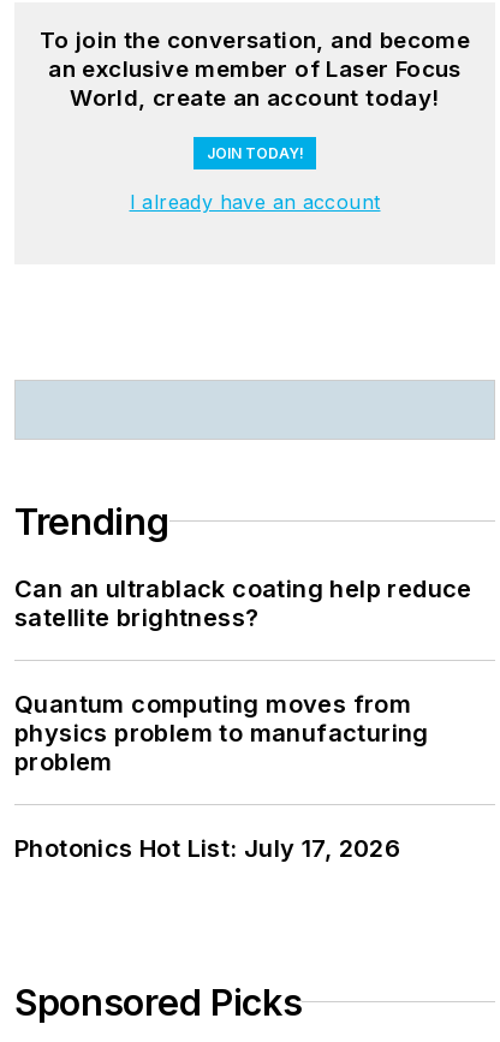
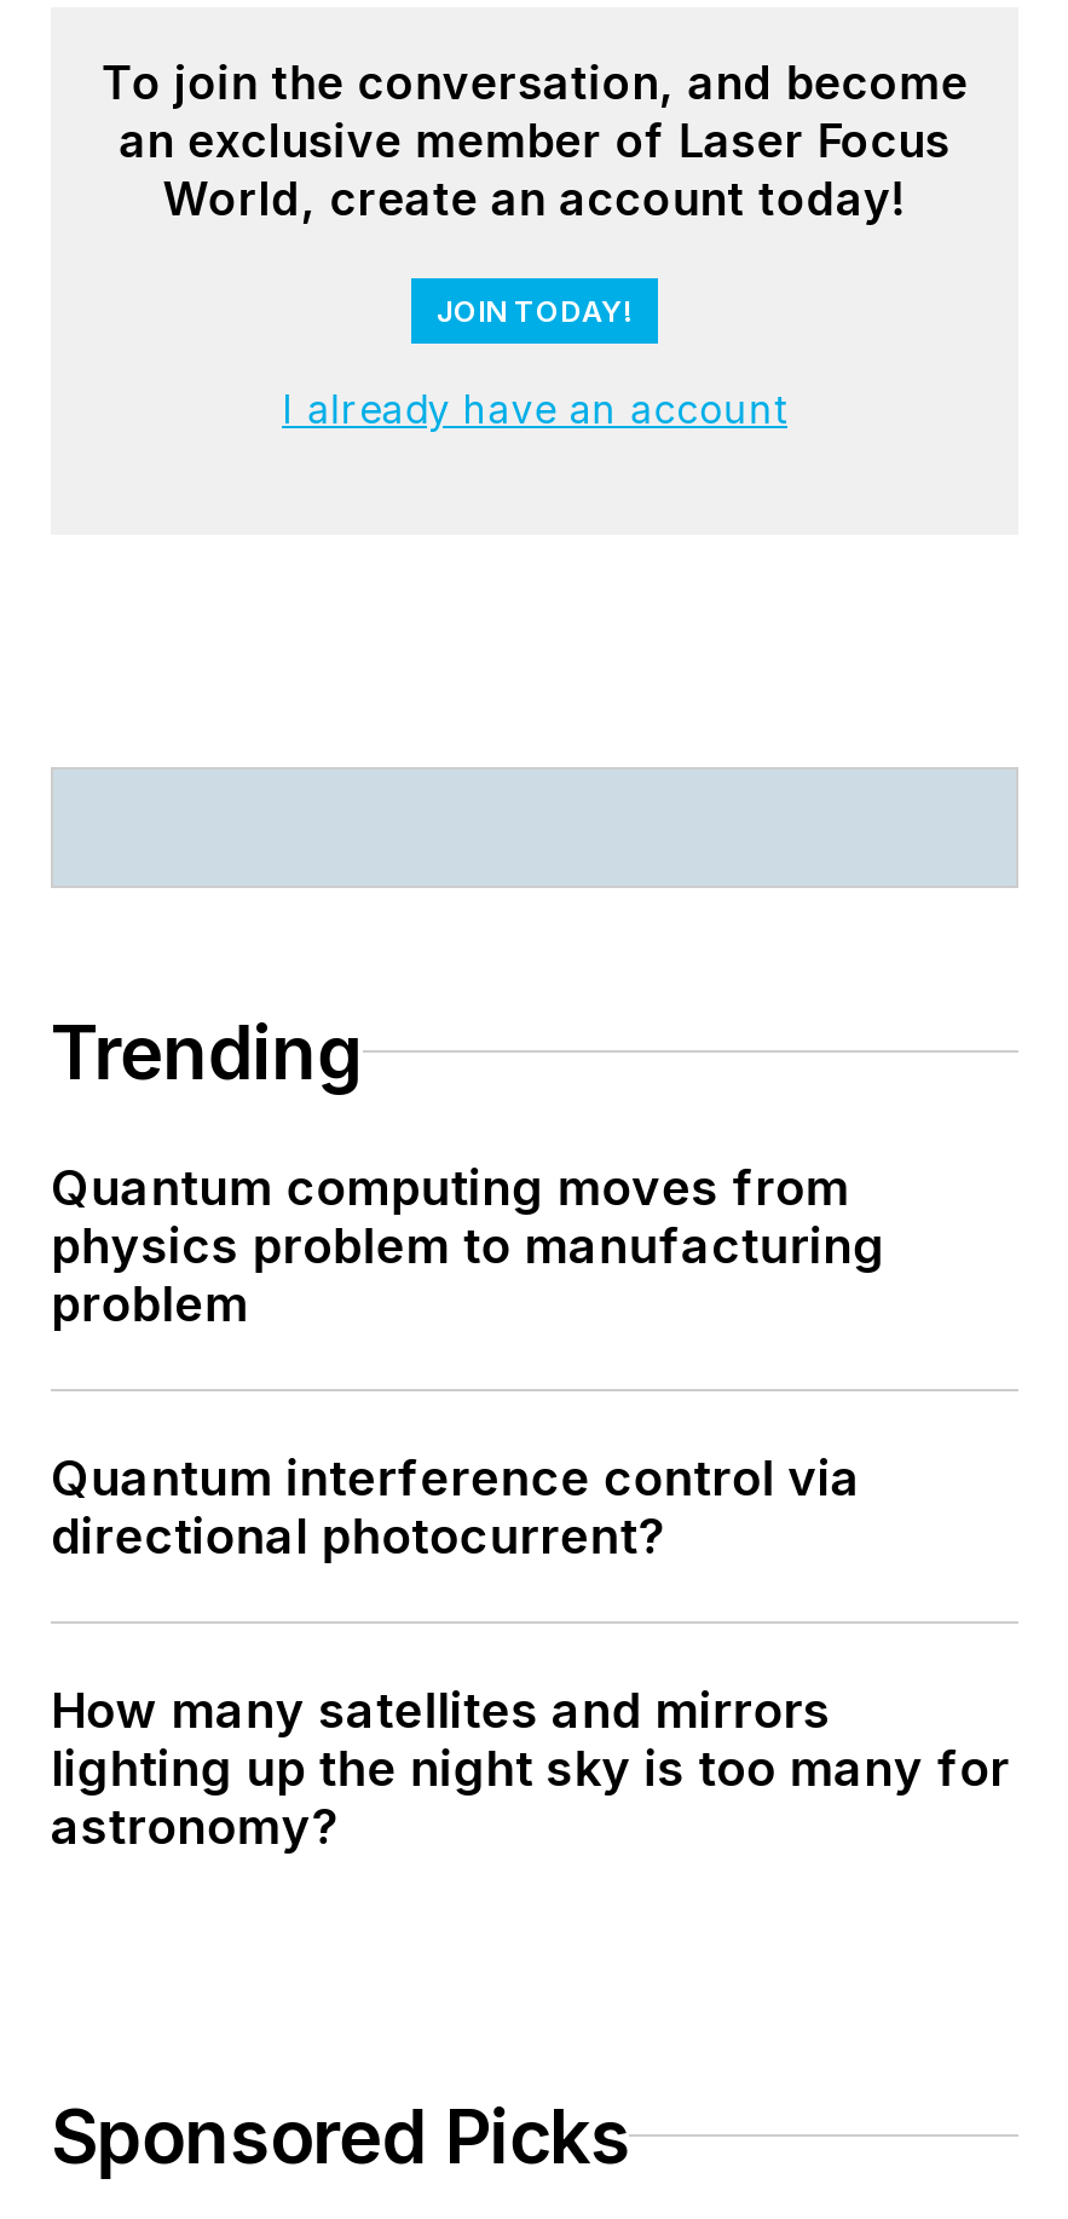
[14,574,472,632] Can an ultrablack coating help reduce | satellite brightness? -> none
moved [14,690,429,776] -> [51,1159,885,1333]: Quantum computing moves from | physics problem to manufacturing | problem
[14,834,400,863] Photonics Hot List: July 17, 2026 -> [51,1449,1010,1856] Quantum interference control via | directional photocurrent? | How many satellites and mirrors | lighting up the night sky is too many for | astronomy?

